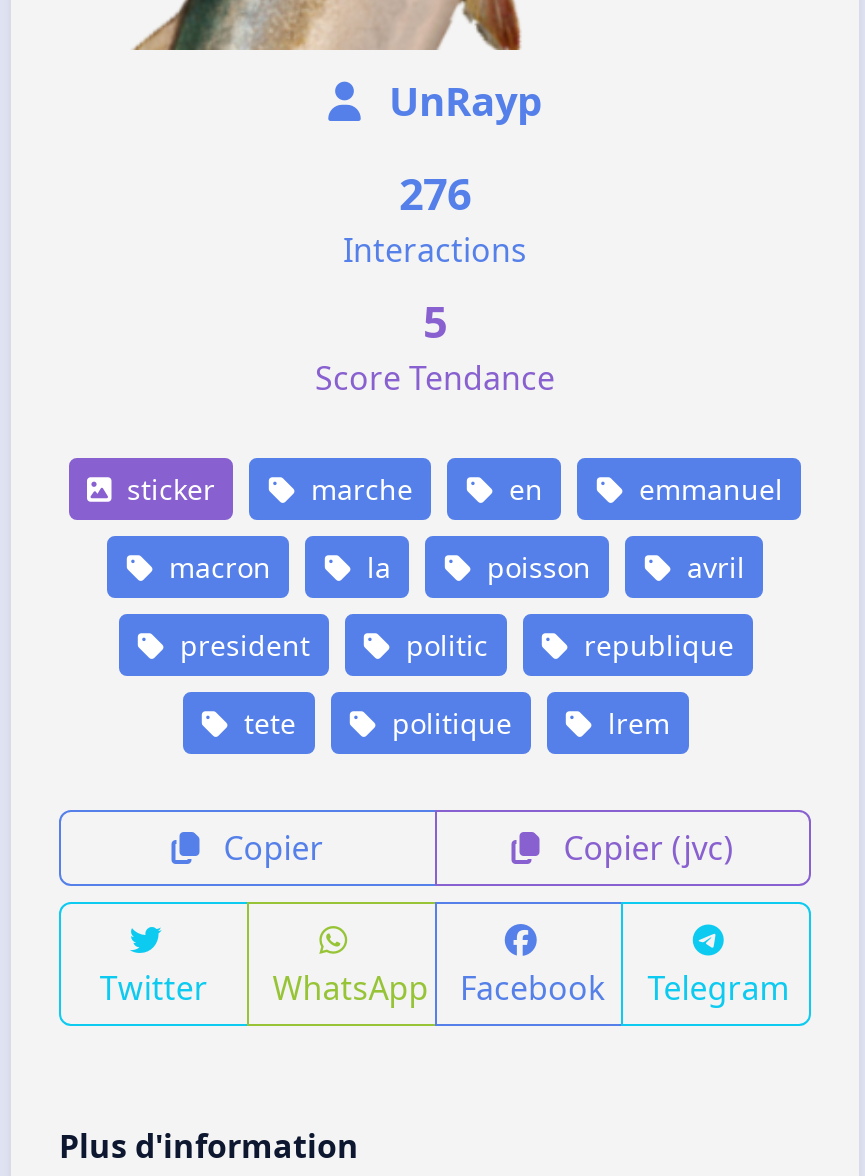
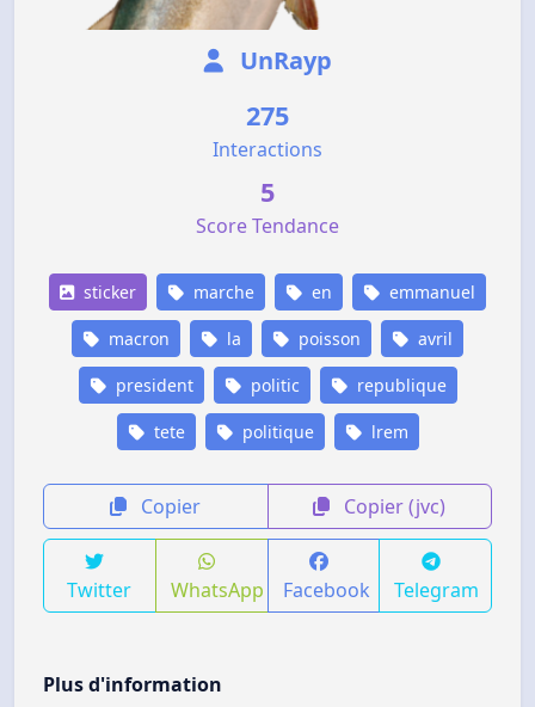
[399,163,471,221] 276 -> [246,97,289,132] 275

